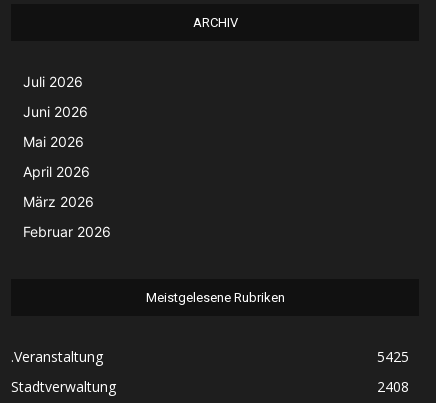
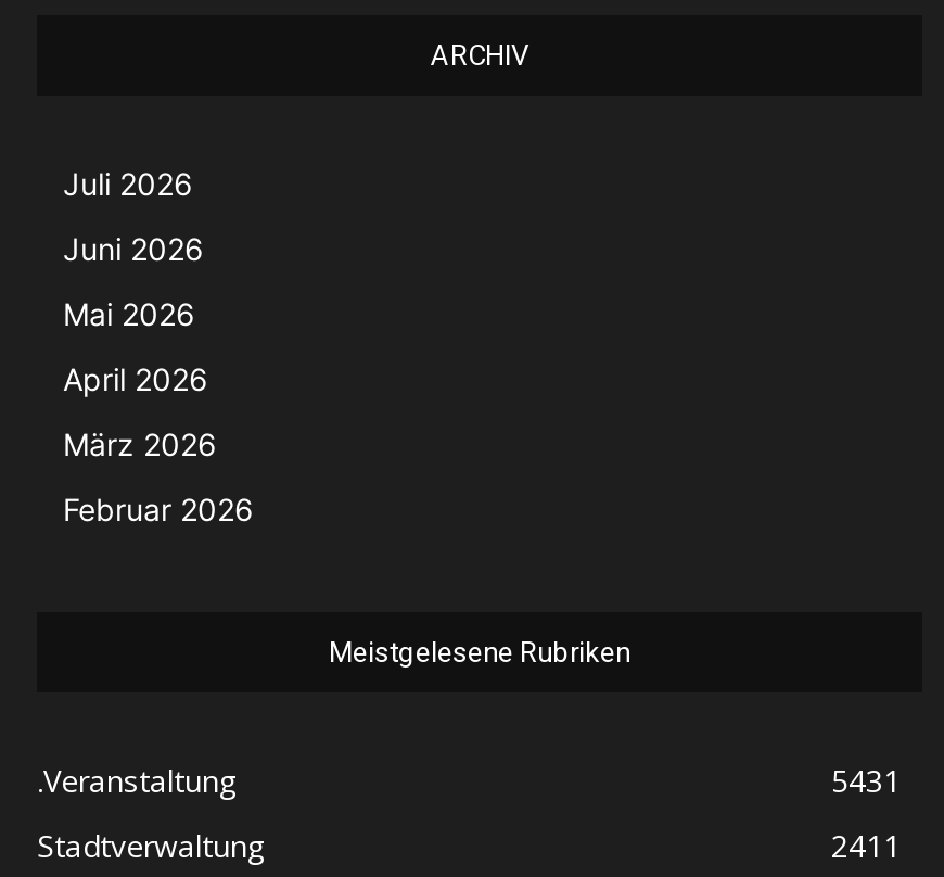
[377,347,409,366] 5425 -> [831,759,901,800] 5431
[377,377,409,396] 2408 -> [831,824,901,865] 2411

